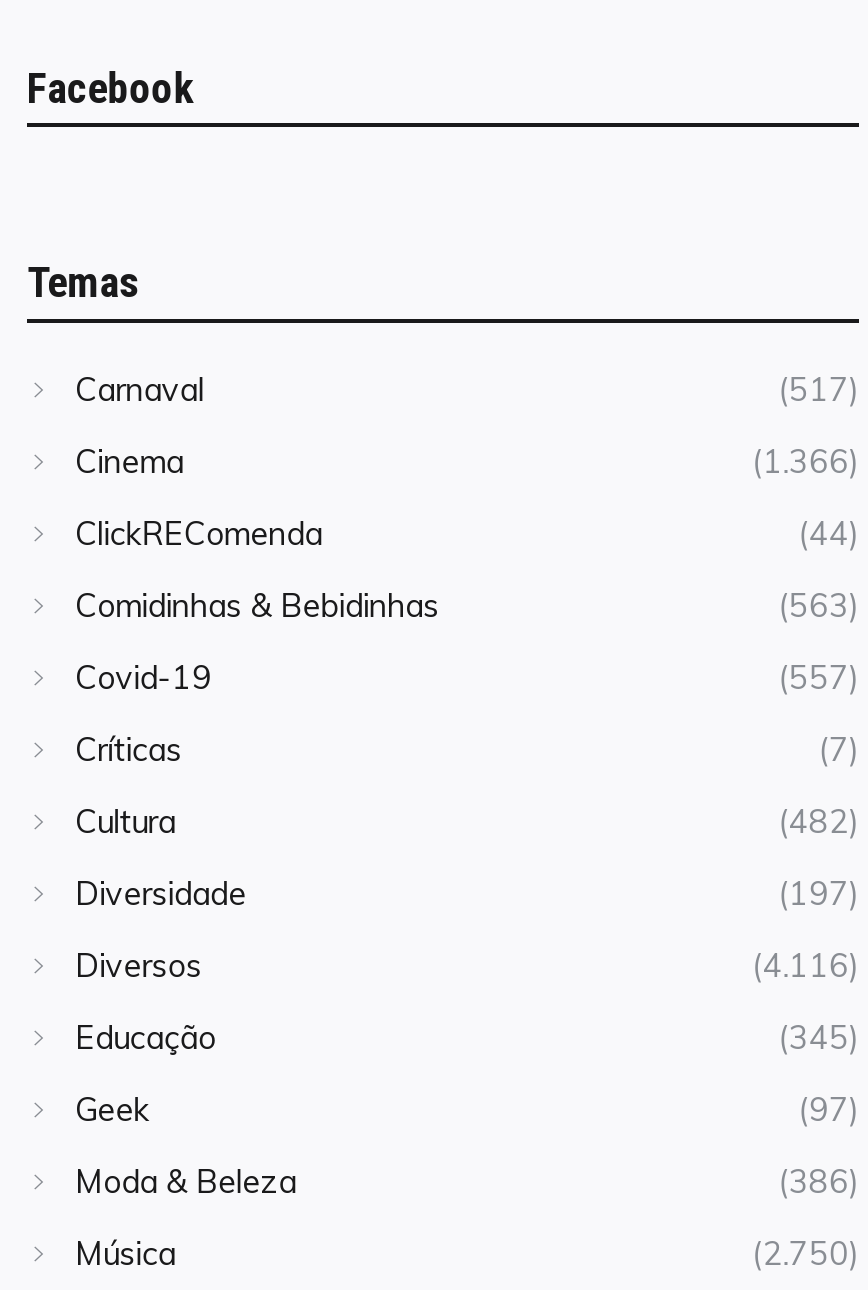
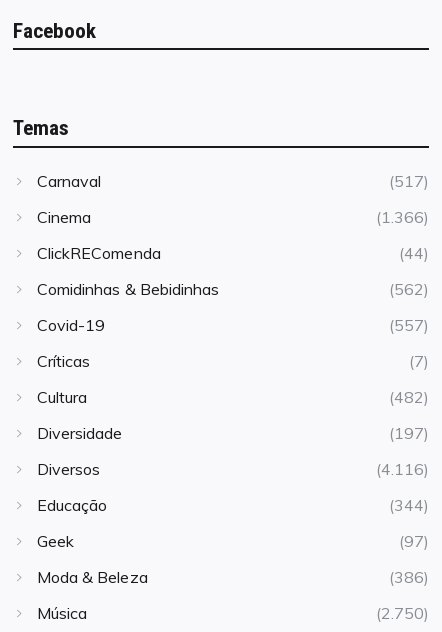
[779,585,859,625] (563) -> [389,279,429,299] (562)
[779,1017,859,1057] (345) -> [389,495,429,515] (344)

